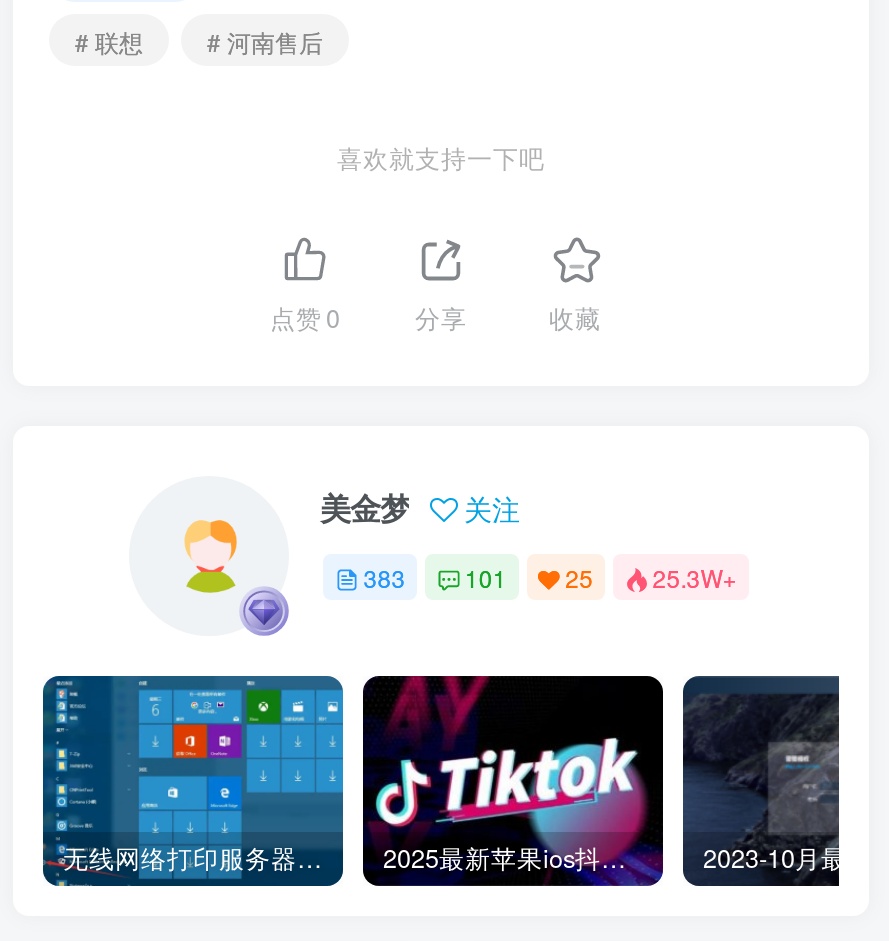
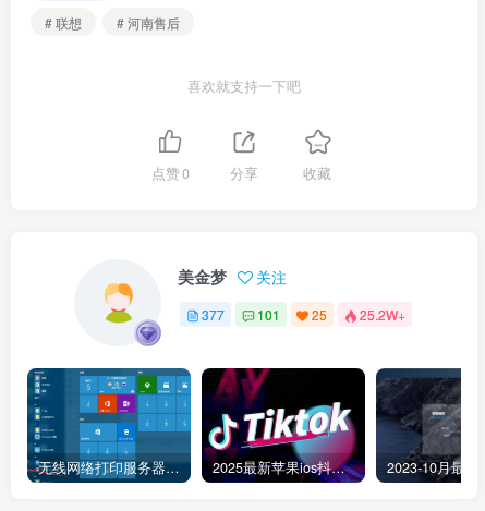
[364,561,406,595] 383 -> [202,305,225,324] 377
[652,561,736,595] 25.3W+ -> [359,305,405,324] 25.2W+

